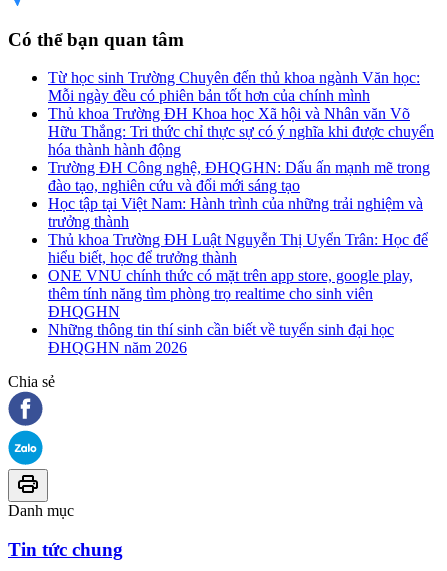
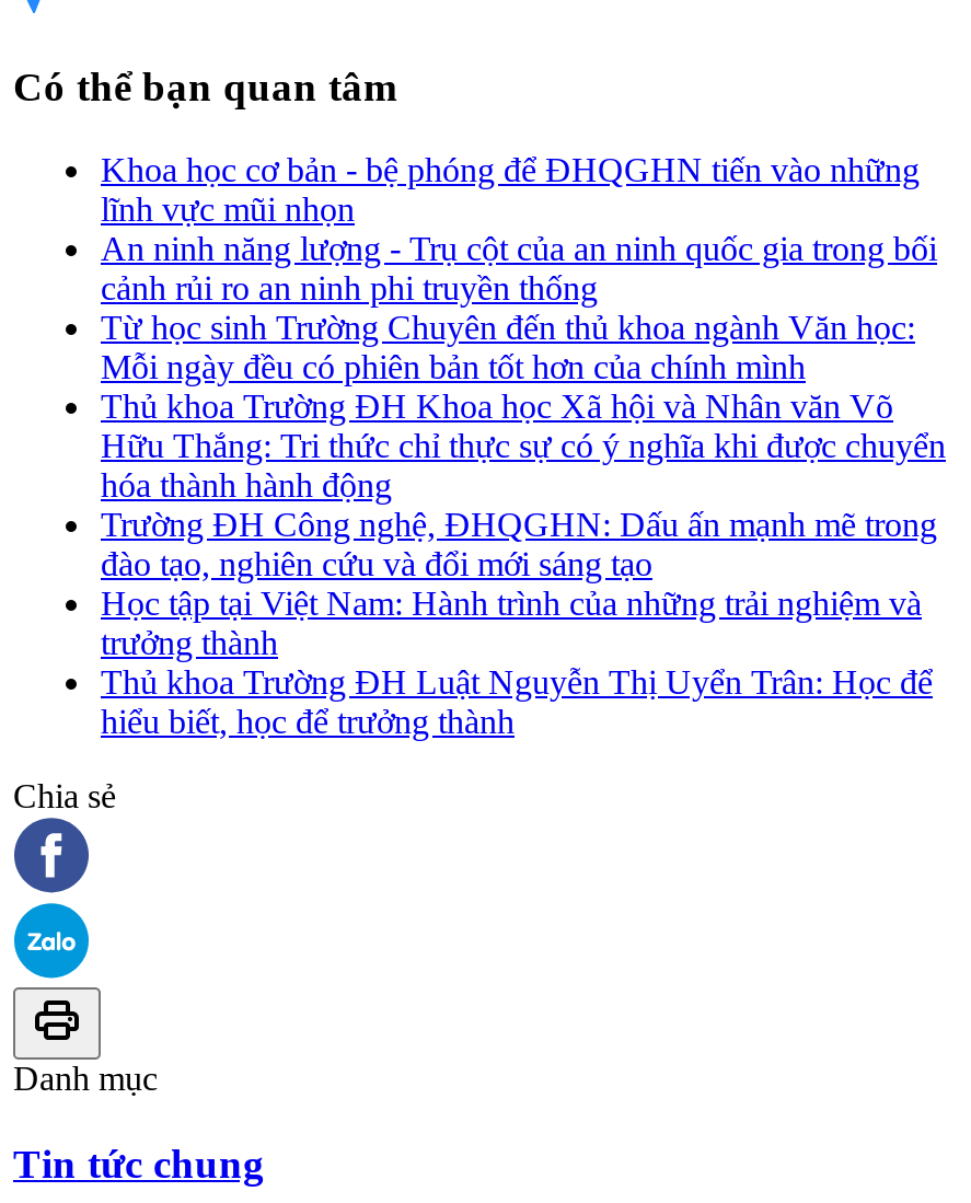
none -> [101,151,937,307] Khoa học cơ bản - bệ phóng để ĐHQGHN tiến vào những | lĩnh vực mũi nhọn | An ninh năng lượng - Trụ cột của an ninh quốc gia trong bối | cảnh rủi ro an ninh phi truyền thống
moved [48,69,434,266] -> [101,309,946,740]: Từ học sinh Trường Chuyên đến thủ khoa ngành Văn học: | Mỗi ngày đều có phiên bản tốt hơn của chính mình | Thủ khoa Trường ĐH Khoa học Xã hội và Nhân văn Võ | ... | Thủ khoa Trường ĐH Luật Nguyễn Thị Uyển Trân: Học để | hiểu biết, học để trưởng thành
[48,267,413,356] ONE VNU chính thức có mặt trên app store, google play, | thêm tính năng tìm phòng trọ realtime cho sinh viên | ĐHQGHN | Những thông tin thí sinh cần biết về tuyển sinh đại học | ĐHQGHN năm 2026 -> none

